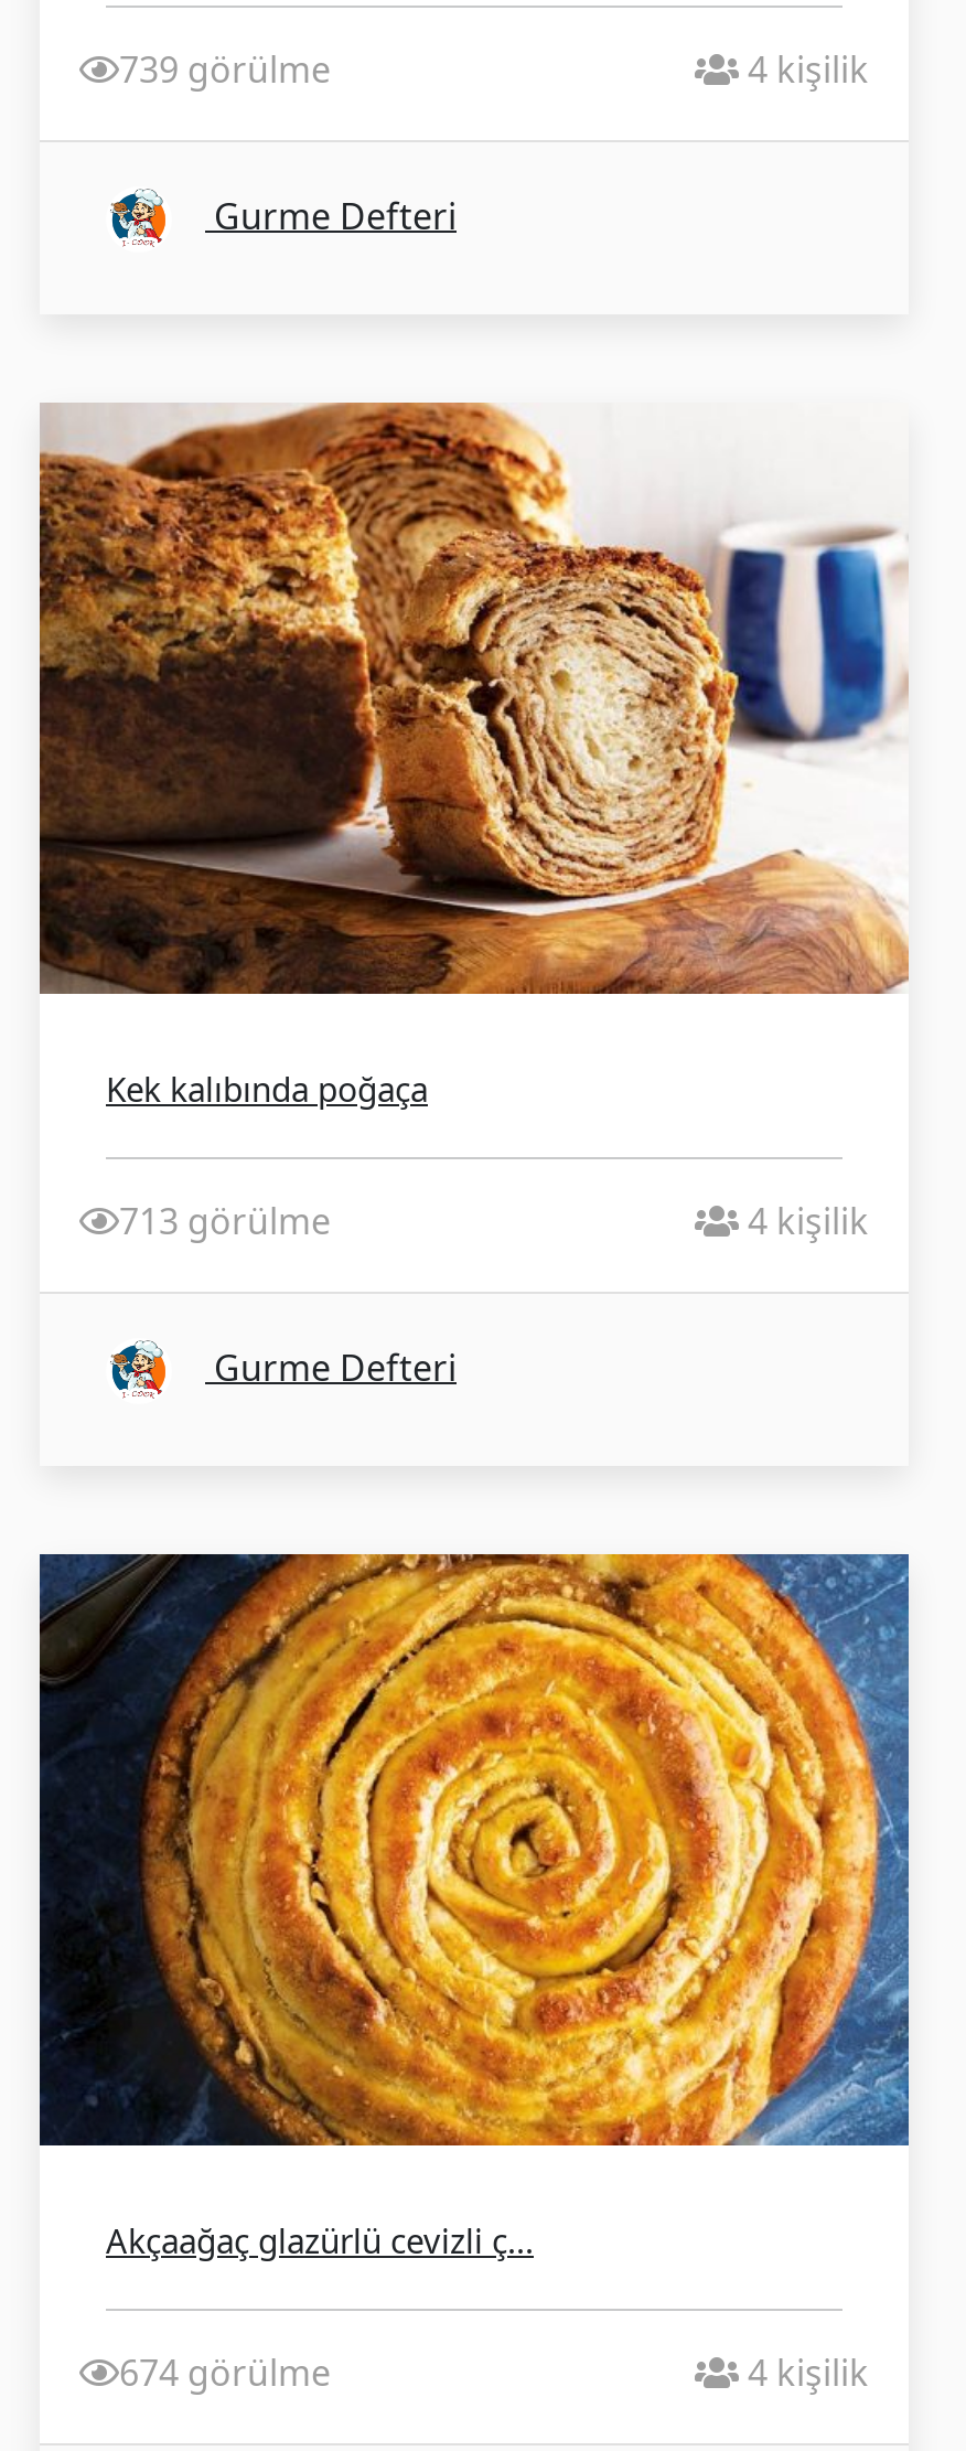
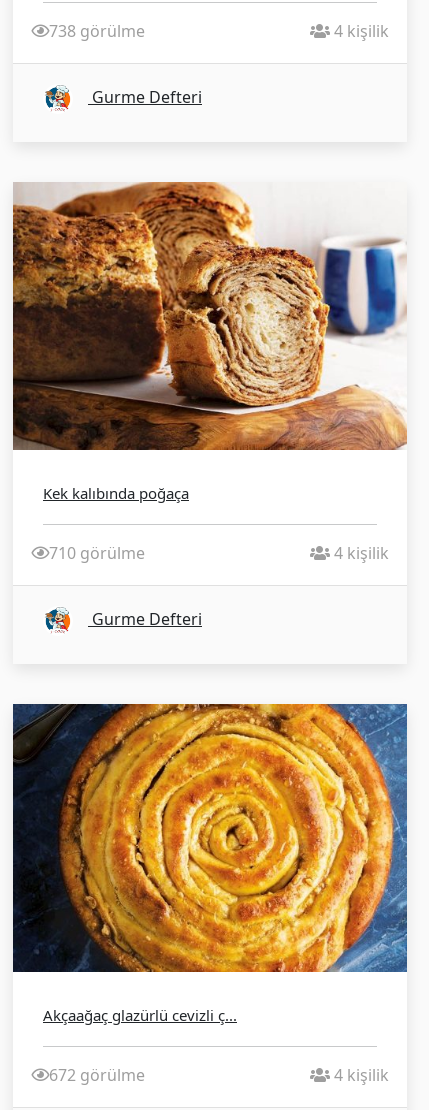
[119,45,331,94] 739 görülme -> [49,20,145,42] 738 görülme
[119,1197,331,1245] 713 görülme -> [49,542,145,564] 710 görülme
[119,2348,331,2397] 674 görülme -> [49,1064,145,1086] 672 görülme

